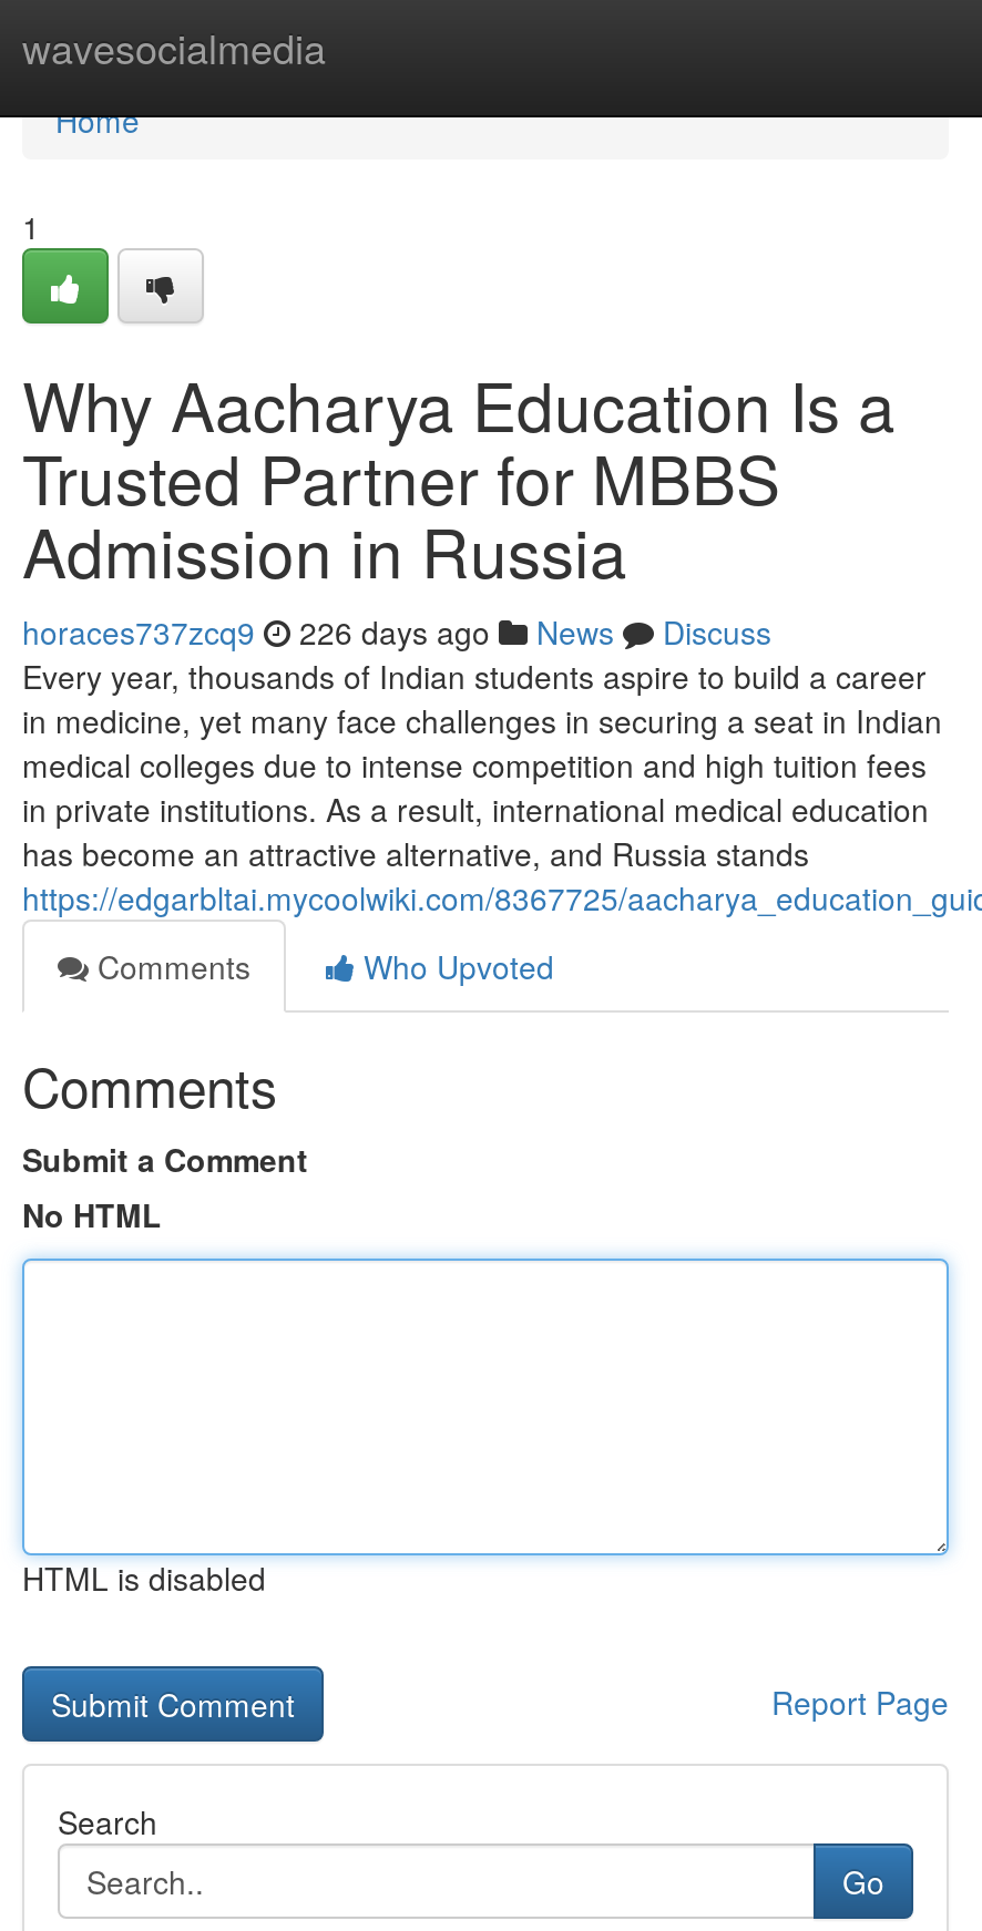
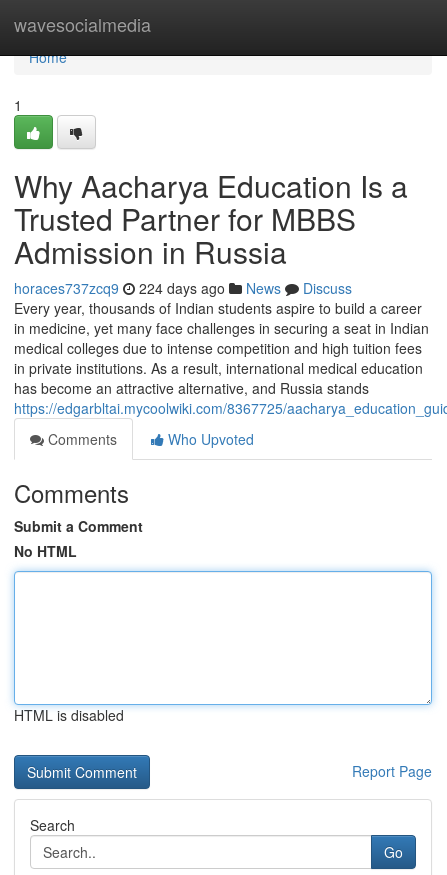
[22,609,771,654] horaces737zcq9 226 days ago News Discuss -> [14,278,352,298] horaces737zcq9 224 days ago News Discuss

